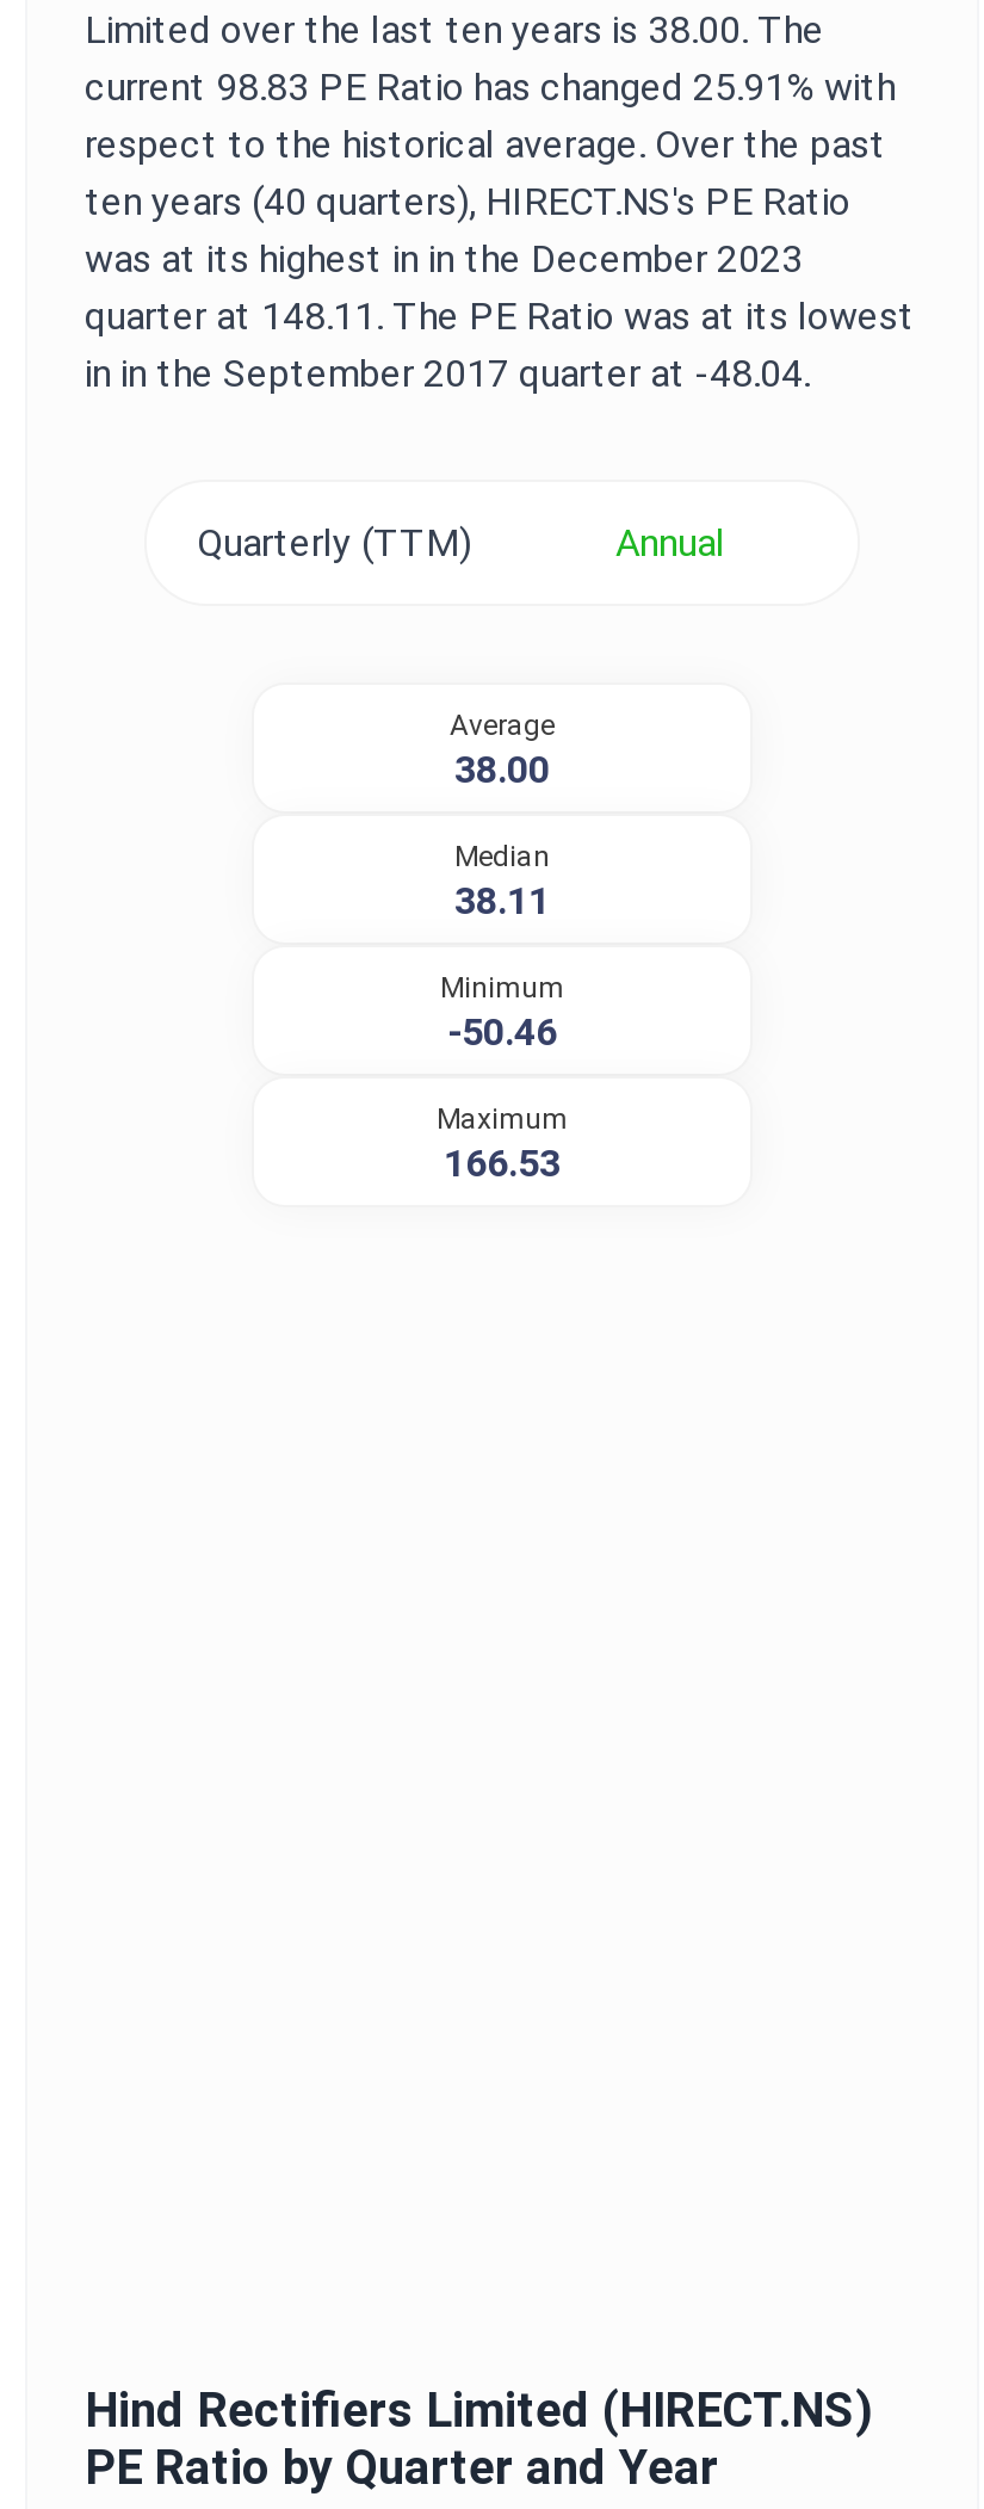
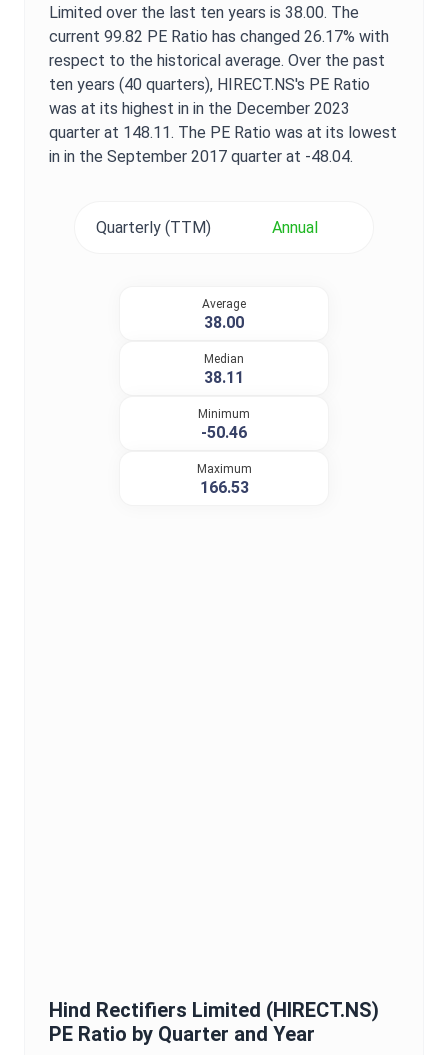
[85,64,896,110] current 98.83 PE Ratio has changed 25.91% with -> [49,27,389,46] current 99.82 PE Ratio has changed 26.17% with

